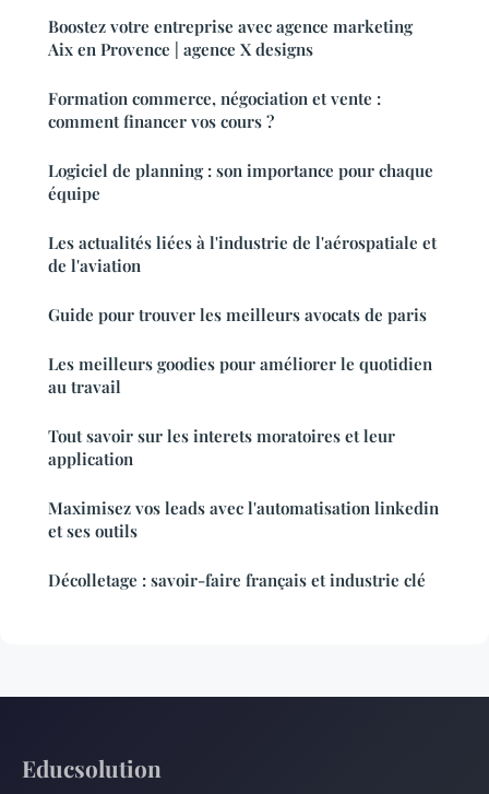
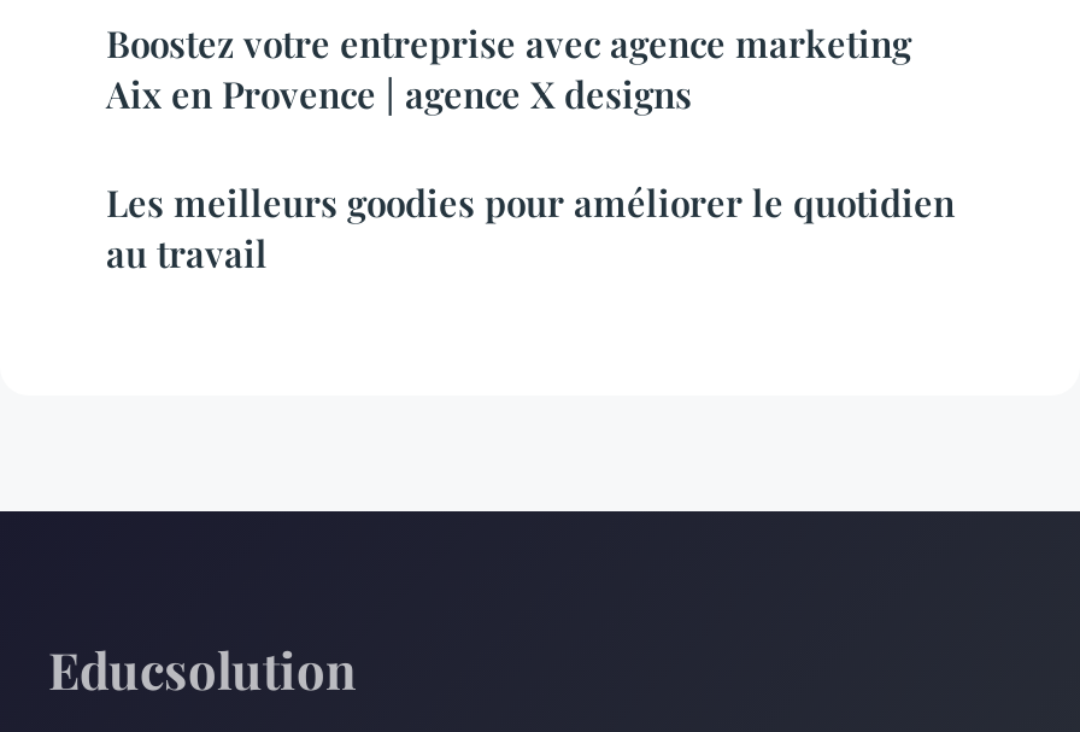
[48,87,437,325] Formation commerce, négociation et vente : | comment financer vos cours ? | Logiciel de planning : son importance pour chaque | équipe | Les actualités liées à l'industrie de l'aérospatiale et | de l'aviation | Guide pour trouver les meilleurs avocats de paris -> none
[48,424,439,590] Tout savoir sur les interets moratoires et leur | application | Maximisez vos leads avec l'automatisation linkedin | et ses outils | Décolletage : savoir-faire français et industrie clé -> none

